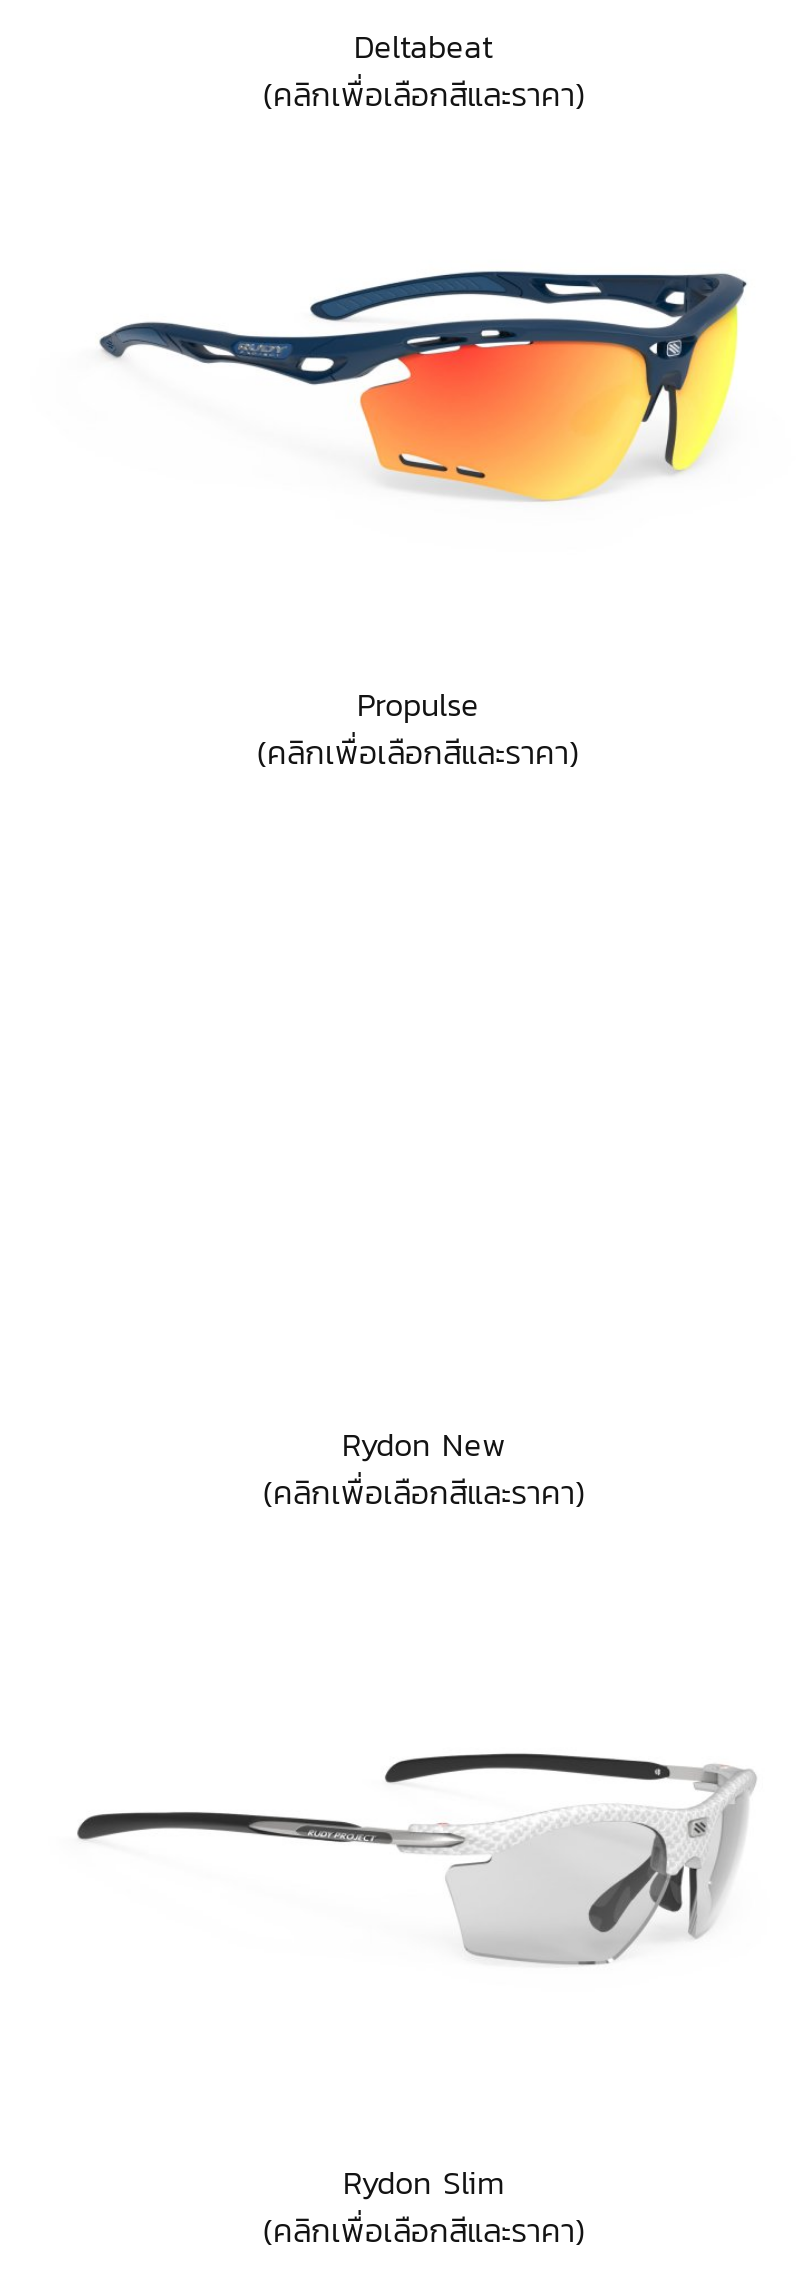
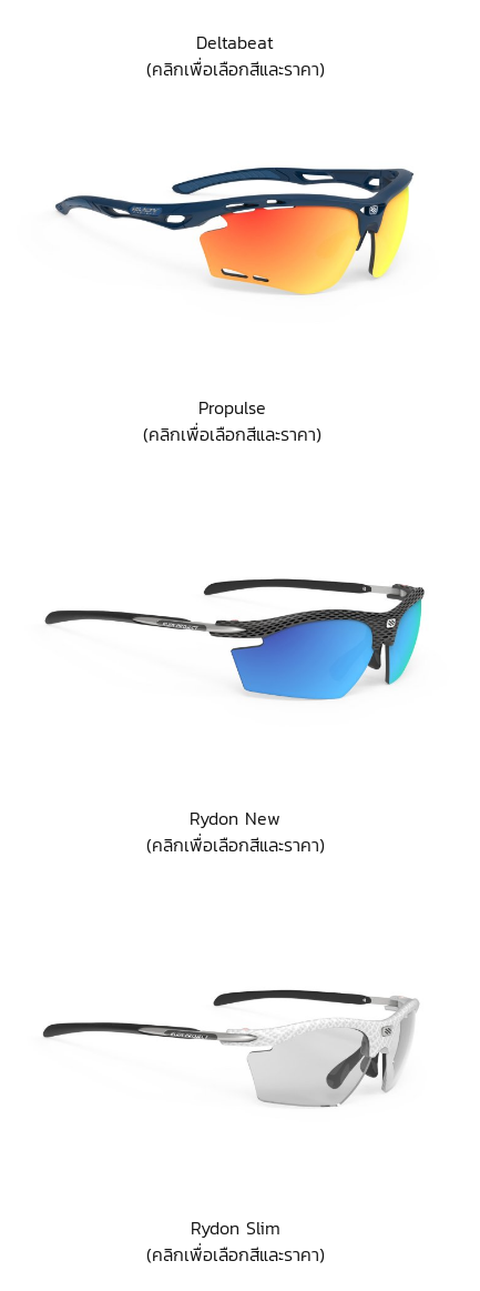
none -> [44,577,426,700] [image]

